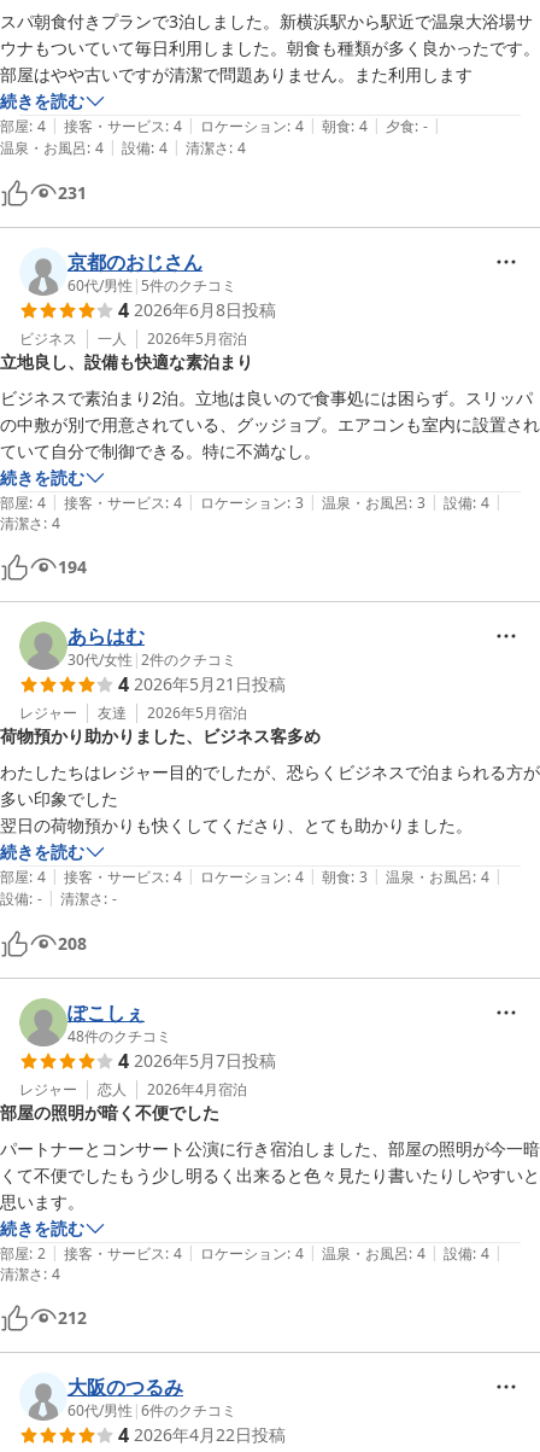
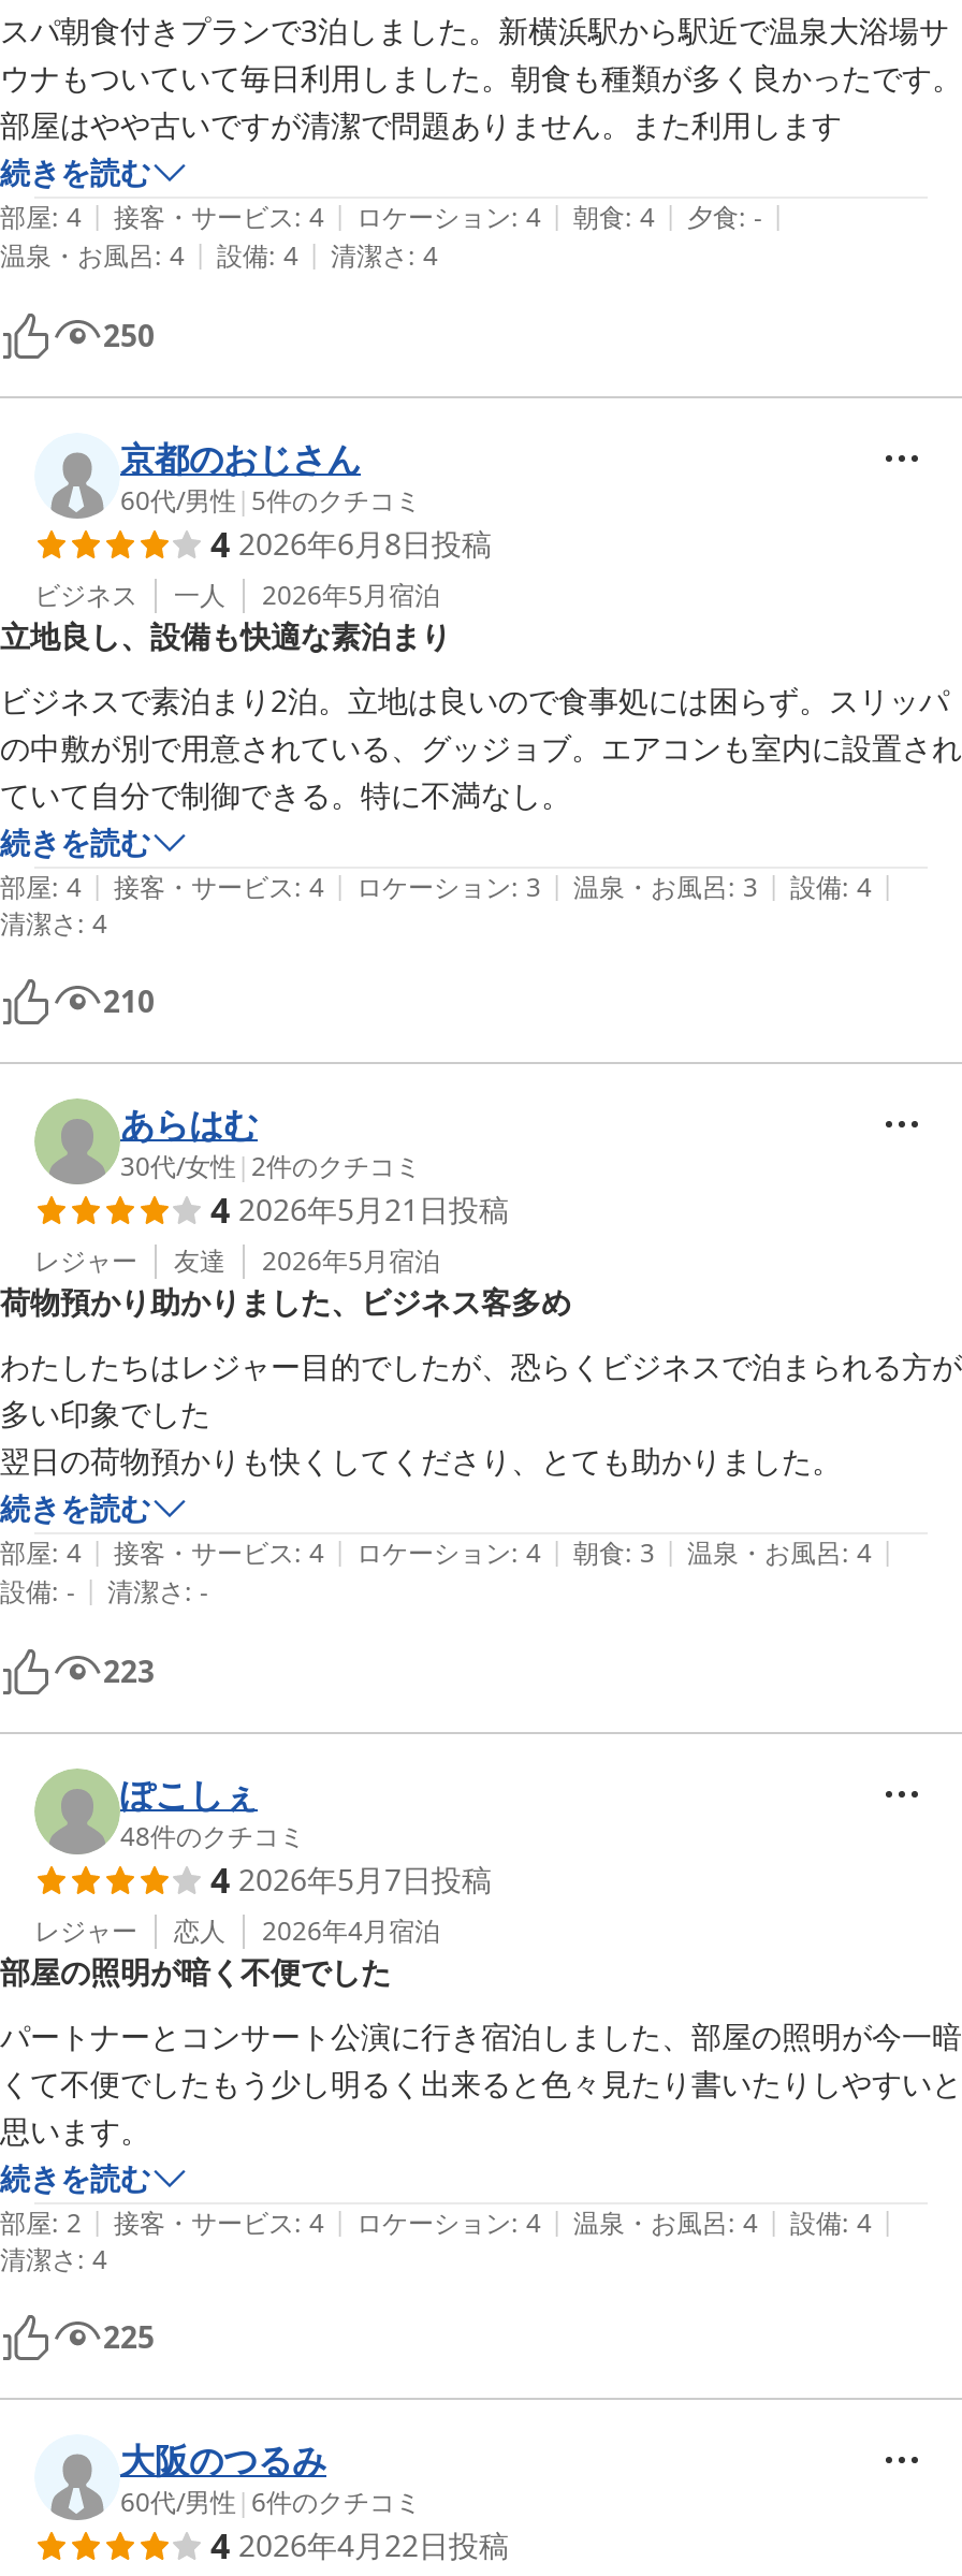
[58,181,87,204] 231 -> [103,315,155,355] 250
[58,555,87,578] 194 -> [103,980,155,1021] 210
[58,932,87,955] 208 -> [103,1650,155,1691] 223
[58,1306,87,1329] 212 -> [103,2316,155,2357] 225

